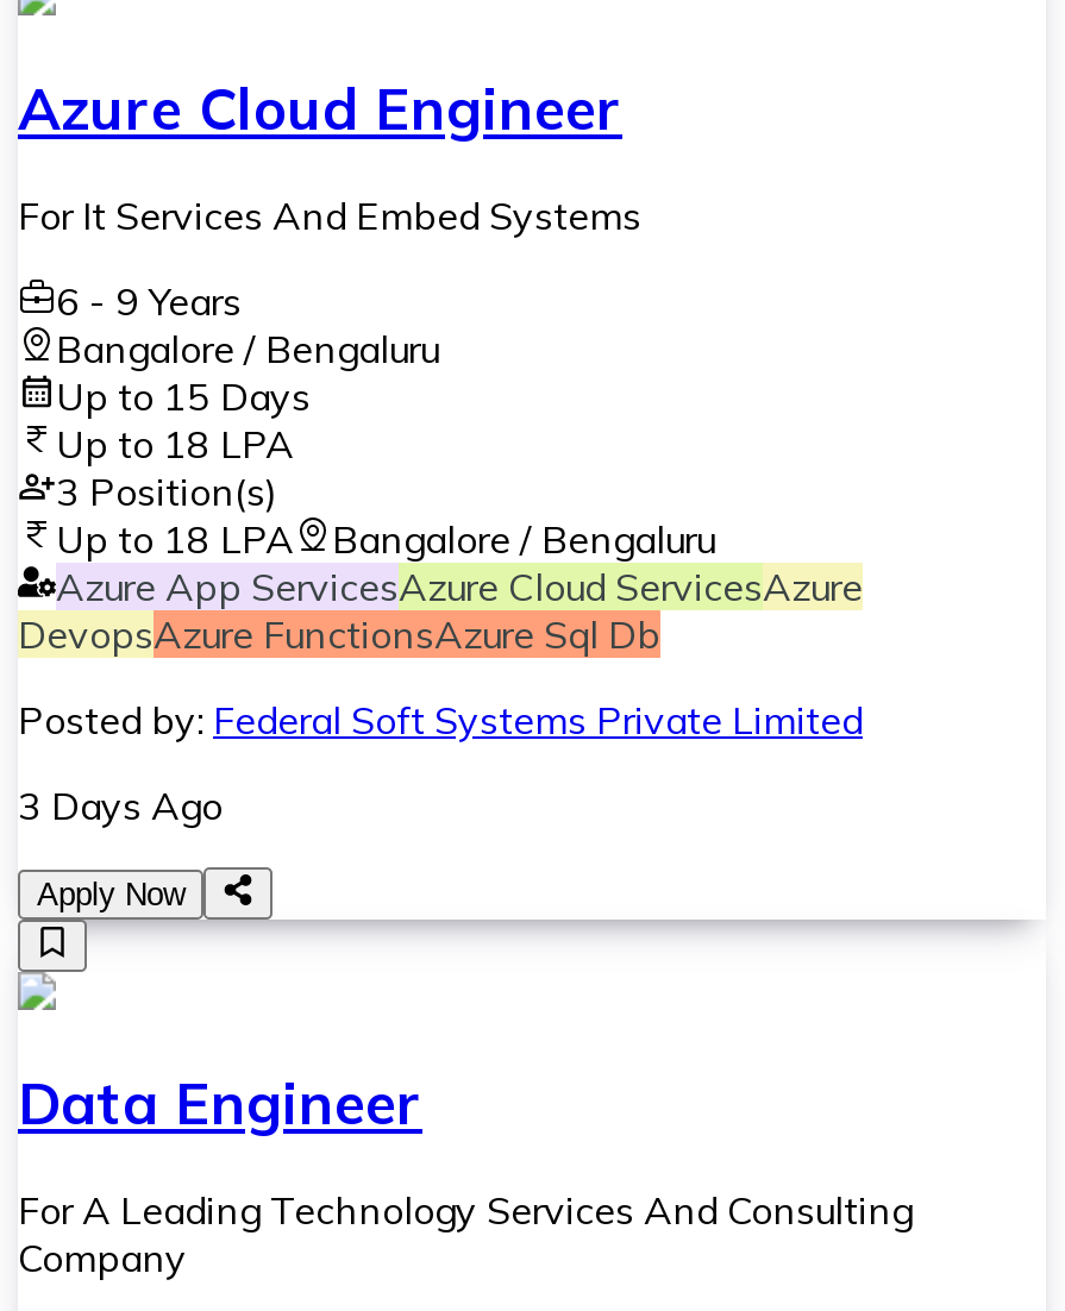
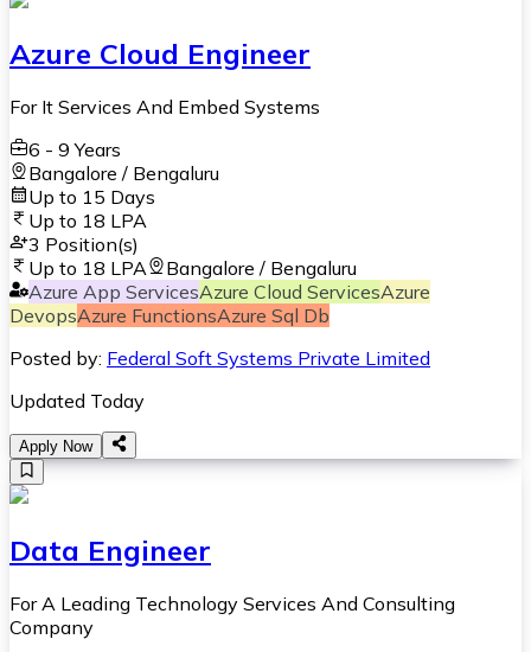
[18,781,223,829] 3 Days Ago -> [9,389,145,413] Updated Today

